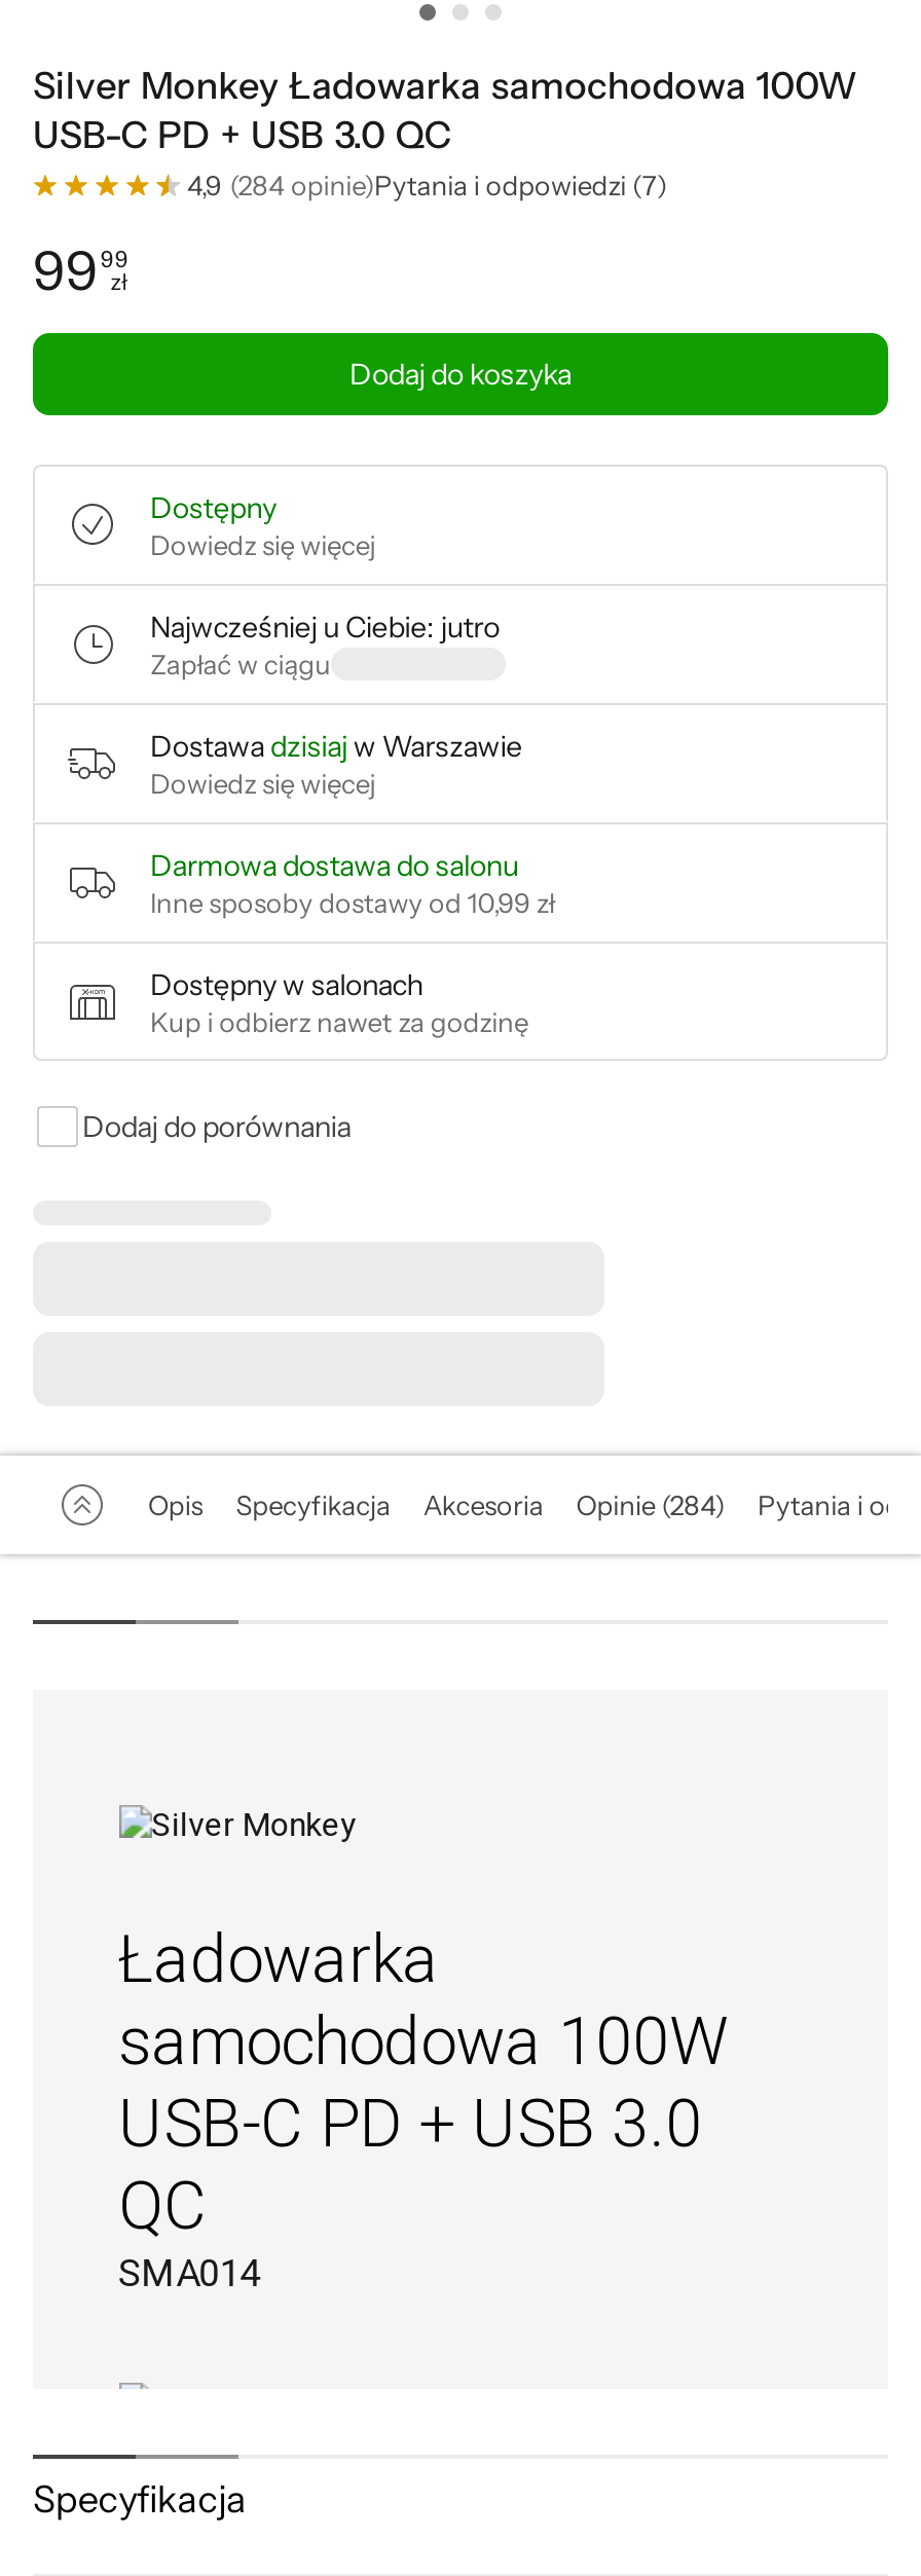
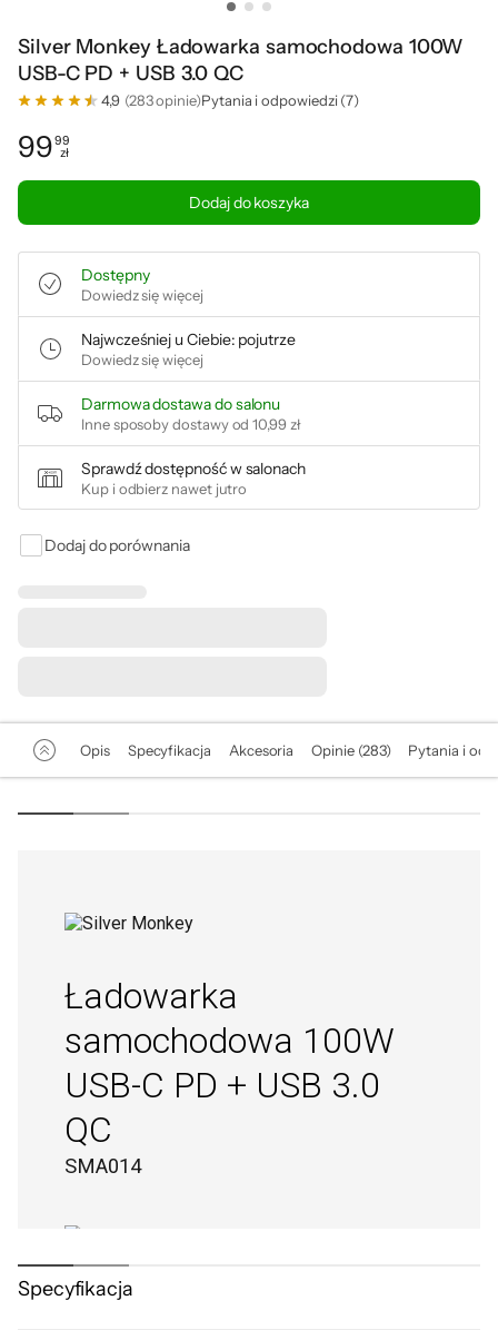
[187,169,667,201] 4,9 (284 opinie)Pytania i odpowiedzi (7) -> [101,91,359,109] 4,9 (283 opinie)Pytania i odpowiedzi (7)
[150,609,522,765] Najwcześniej u Ciebie: jutro | Zapłać w ciągu | Dostawa dzisiaj w Warszawie -> [81,329,295,349] Najwcześniej u Ciebie: pojutrze
[150,966,528,1038] Dostępny w salonach | Kup i odbierz nawet za godzinę -> [81,459,306,497] Sprawdź dostępność w salonach | Kup i odbierz nawet jutro
[576,1488,725,1521] Opinie (284) -> [312,741,391,759] Opinie (283)

